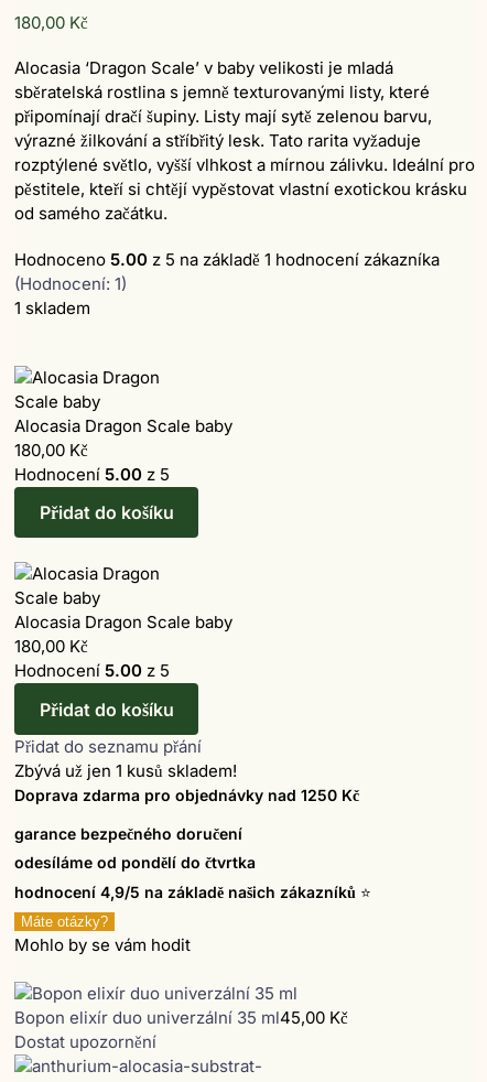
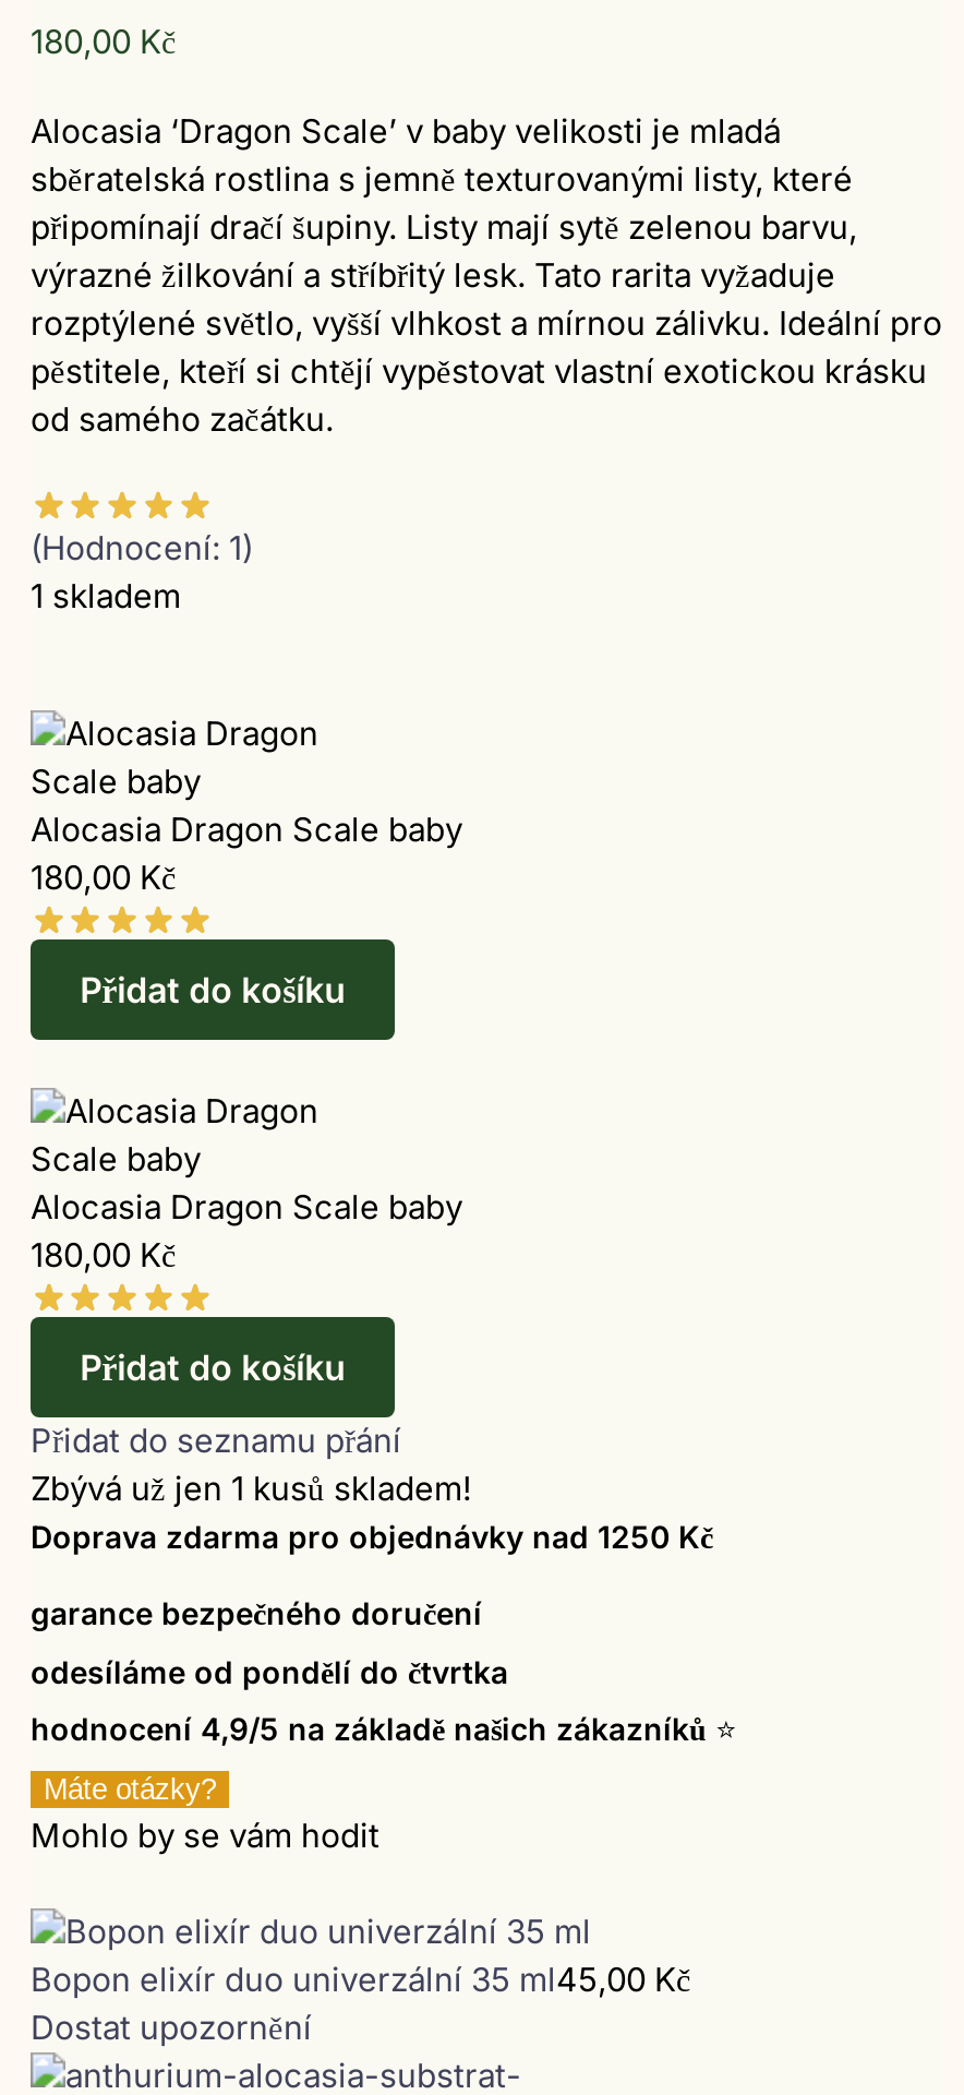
[14,249,440,270] Hodnoceno 5.00 z 5 na základě 1 hodnocení zákazníka -> none
[14,464,170,485] Hodnocení 5.00 z 5 -> none
[14,661,170,681] Hodnocení 5.00 z 5 -> none

